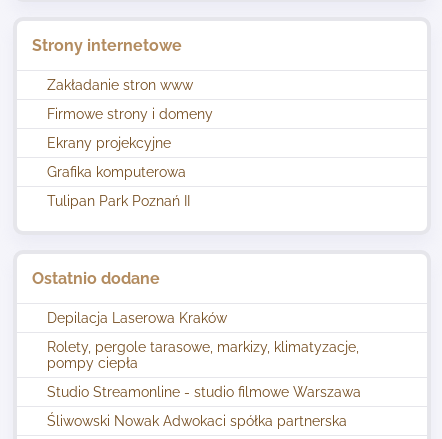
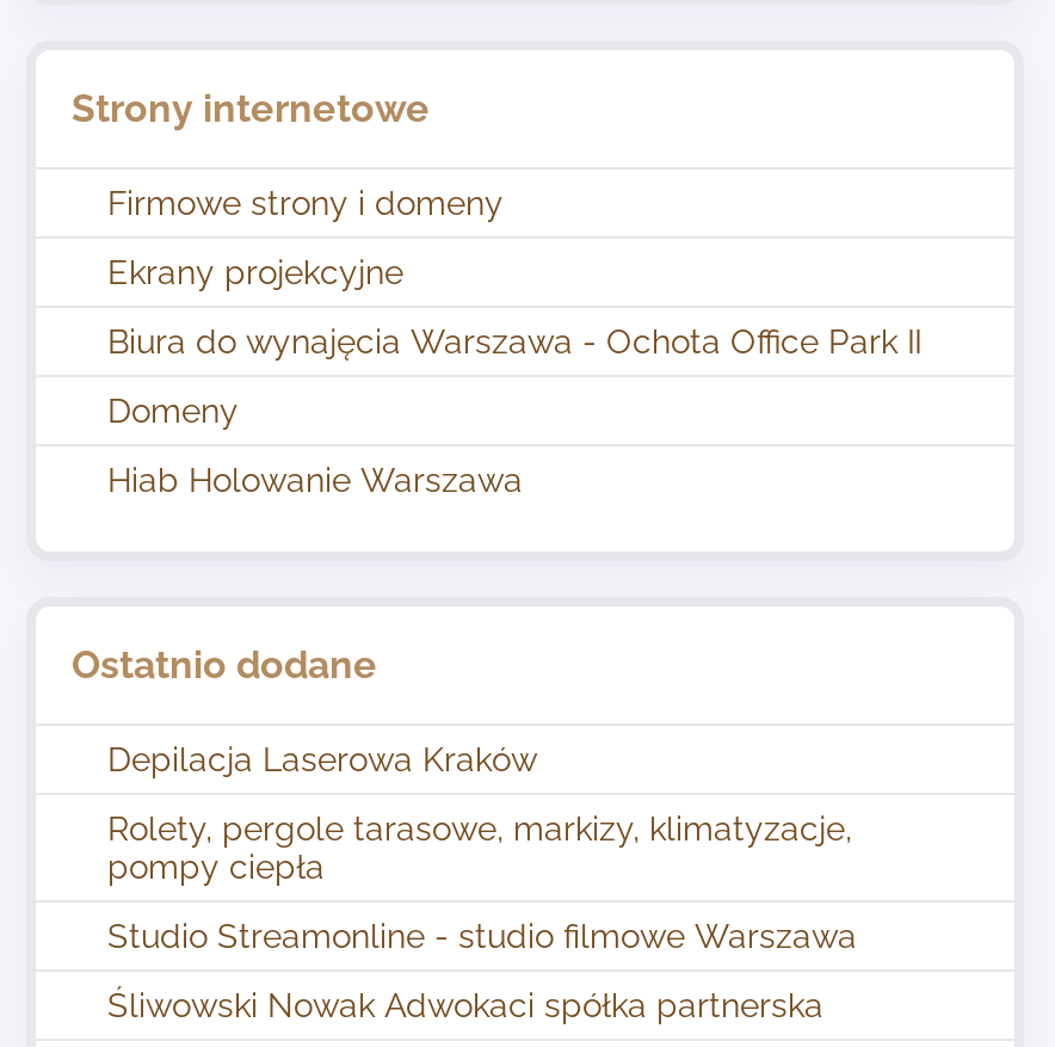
[47,77,193,93] Zakładanie stron www -> none
moved [47,106,213,151] -> [107,184,504,291]: Firmowe strony i domeny | Ekrany projekcyjne
[47,164,190,209] Grafika komputerowa | Tulipan Park Poznań II -> [107,322,921,499] Biura do wynajęcia Warszawa - Ochota Office Park II | Domeny | Hiab Holowanie Warszawa

